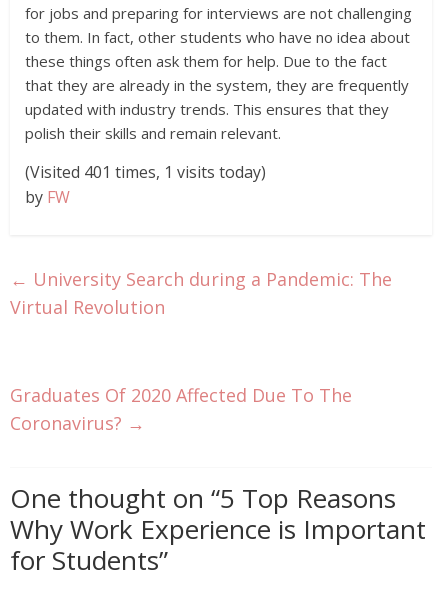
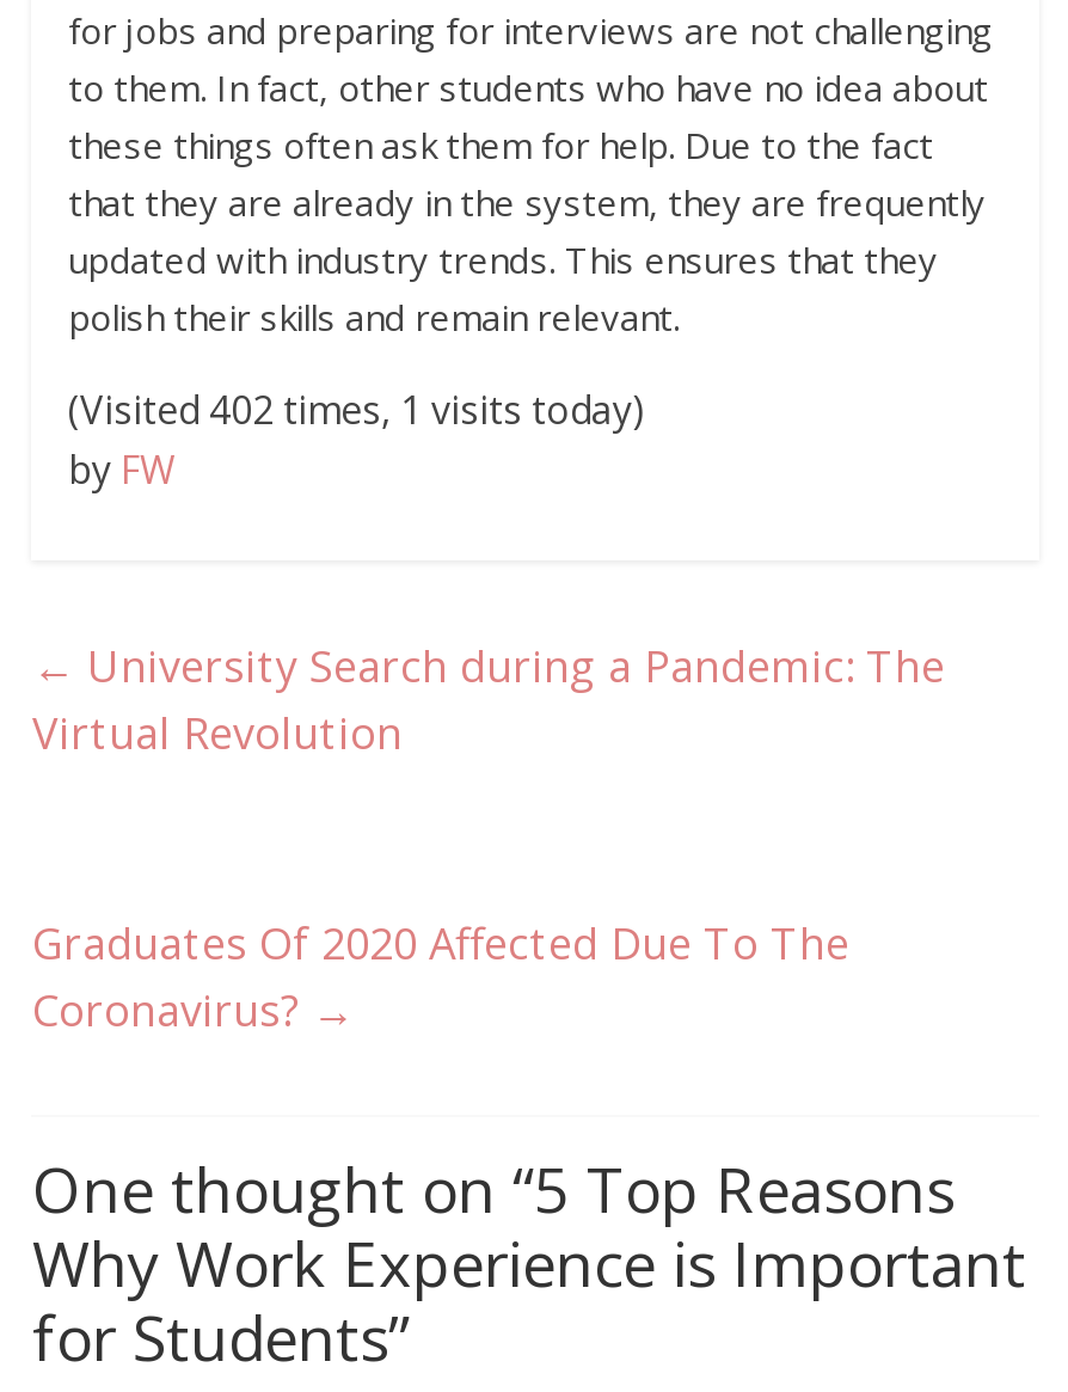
[25,161,266,183] (Visited 401 times, 1 visits today) -> [68,384,644,437] (Visited 402 times, 1 visits today)

